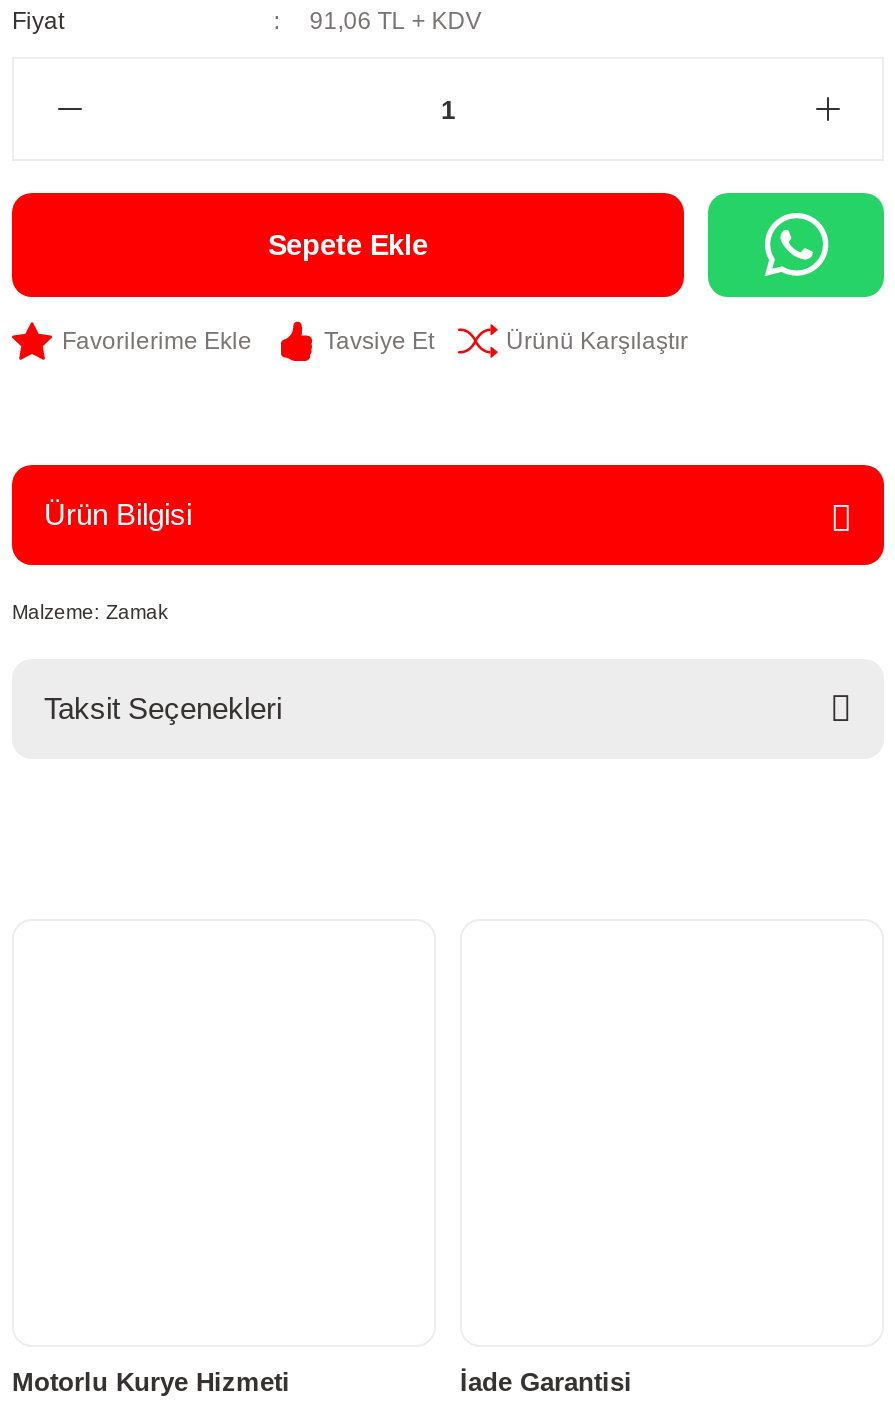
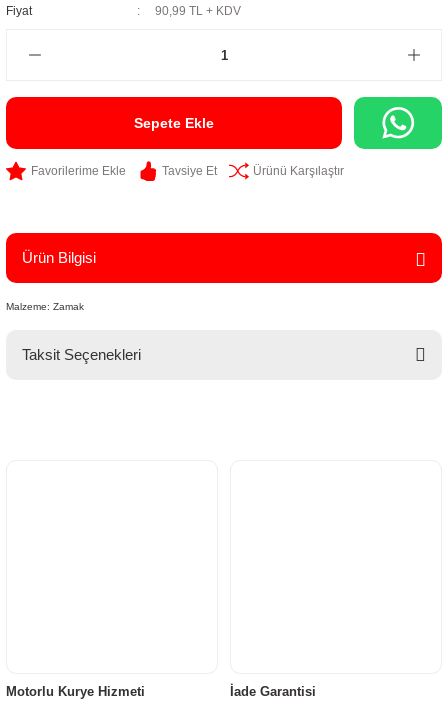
[310,8,482,36] 91,06 TL + KDV -> [155,4,241,18] 90,99 TL + KDV

